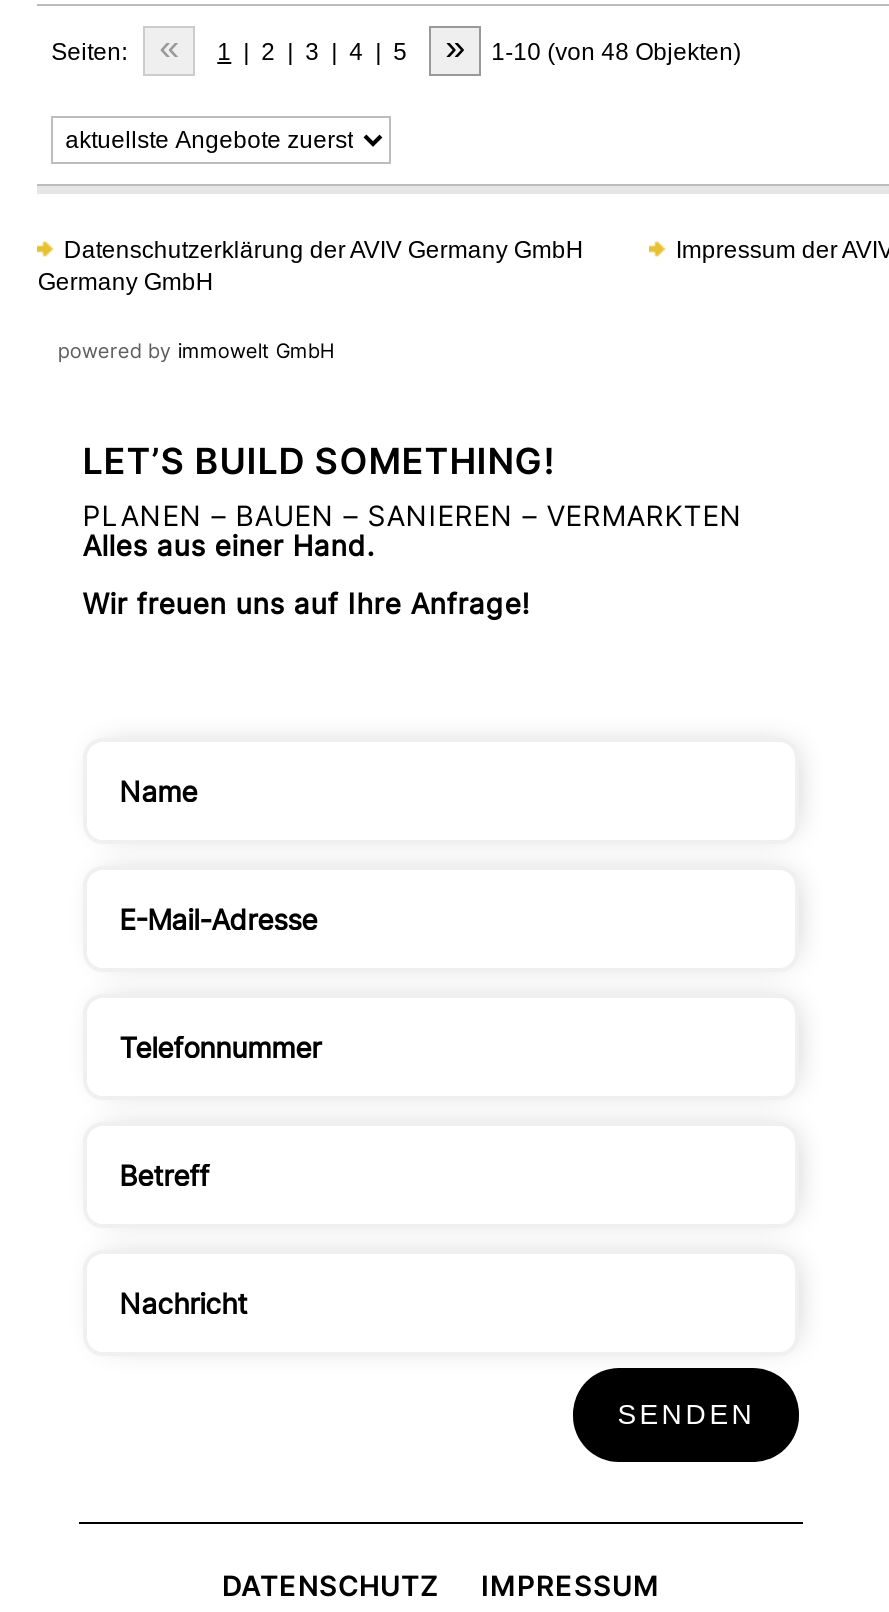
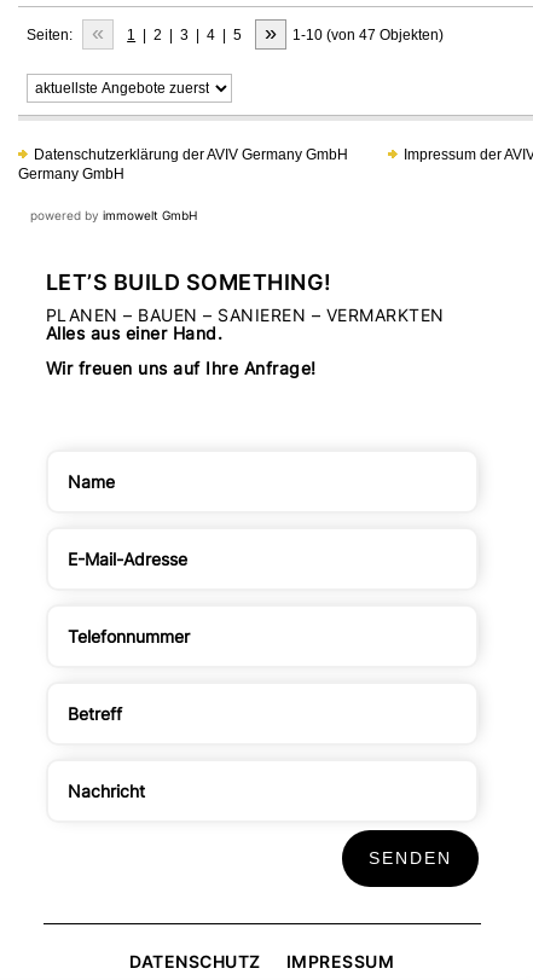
[491,38,741,66] 1-10 (von 48 Objekten) -> [293,27,444,44] 1-10 (von 47 Objekten)

